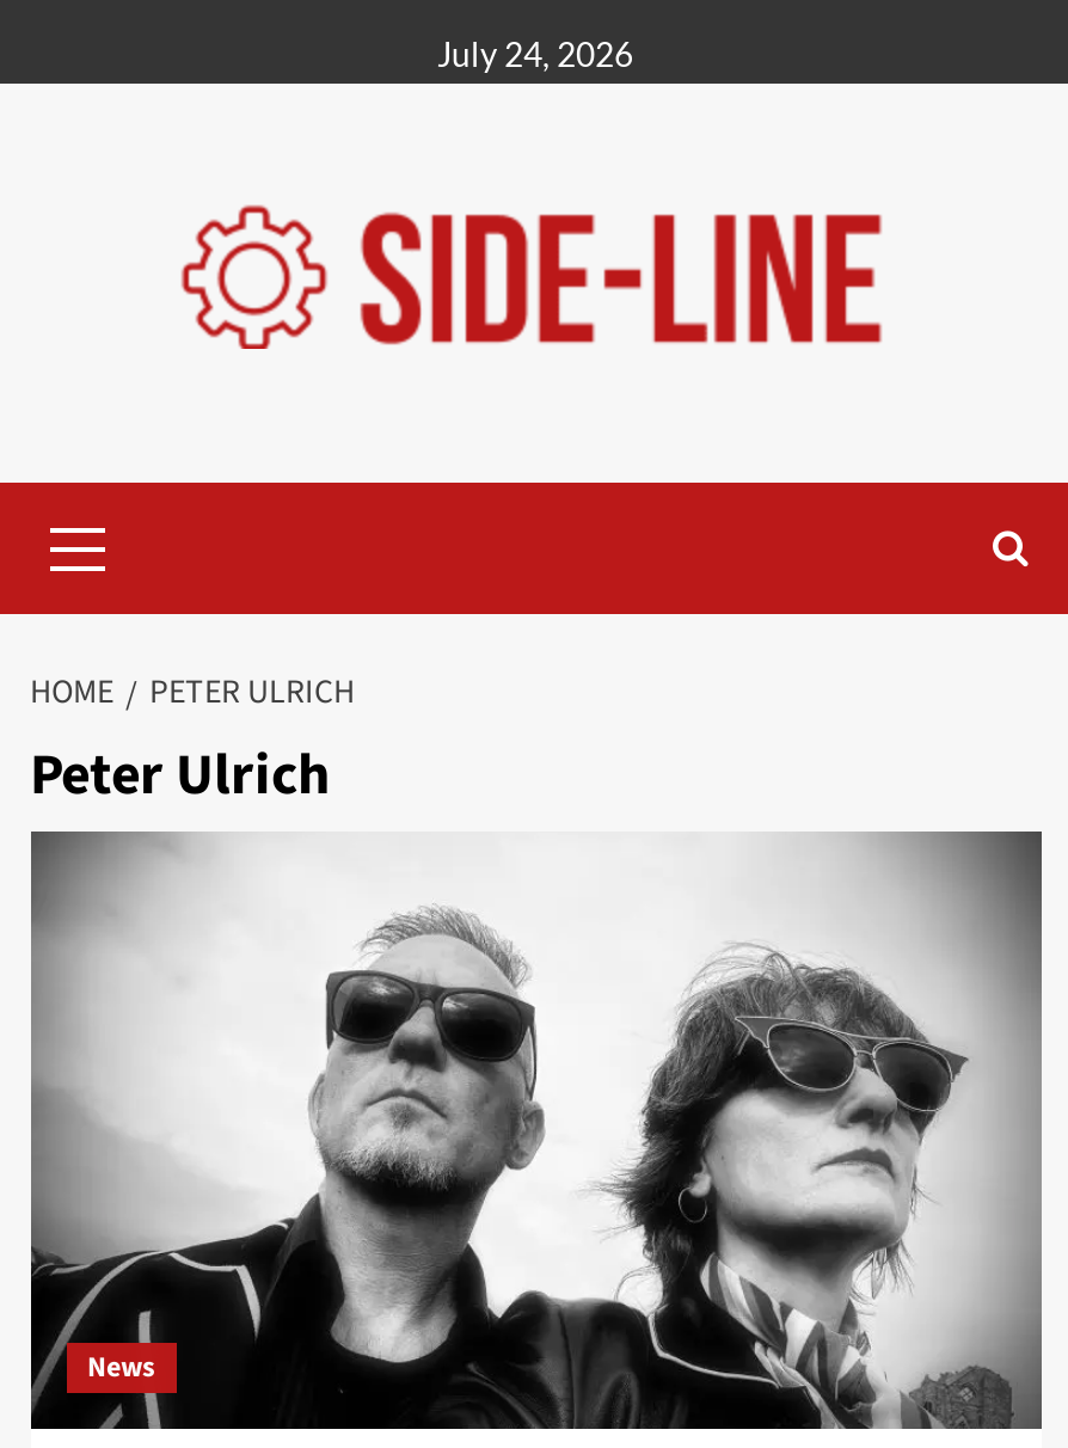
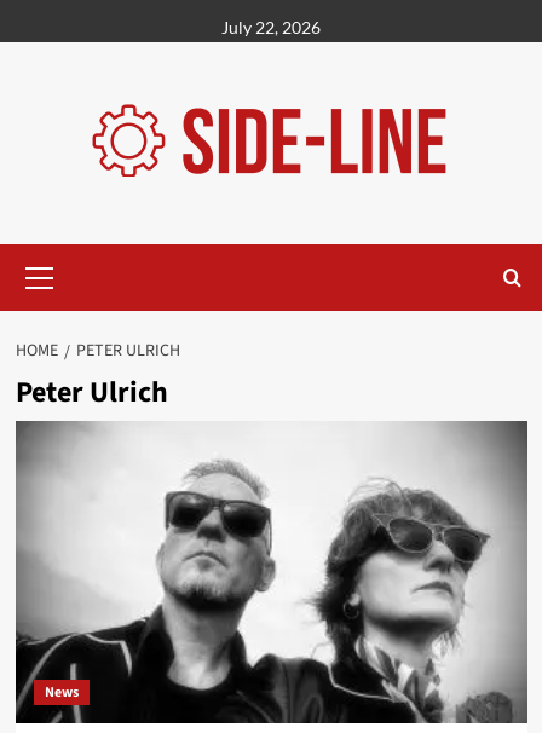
[437,33,633,74] July 24, 2026 -> [221,17,321,37] July 22, 2026

